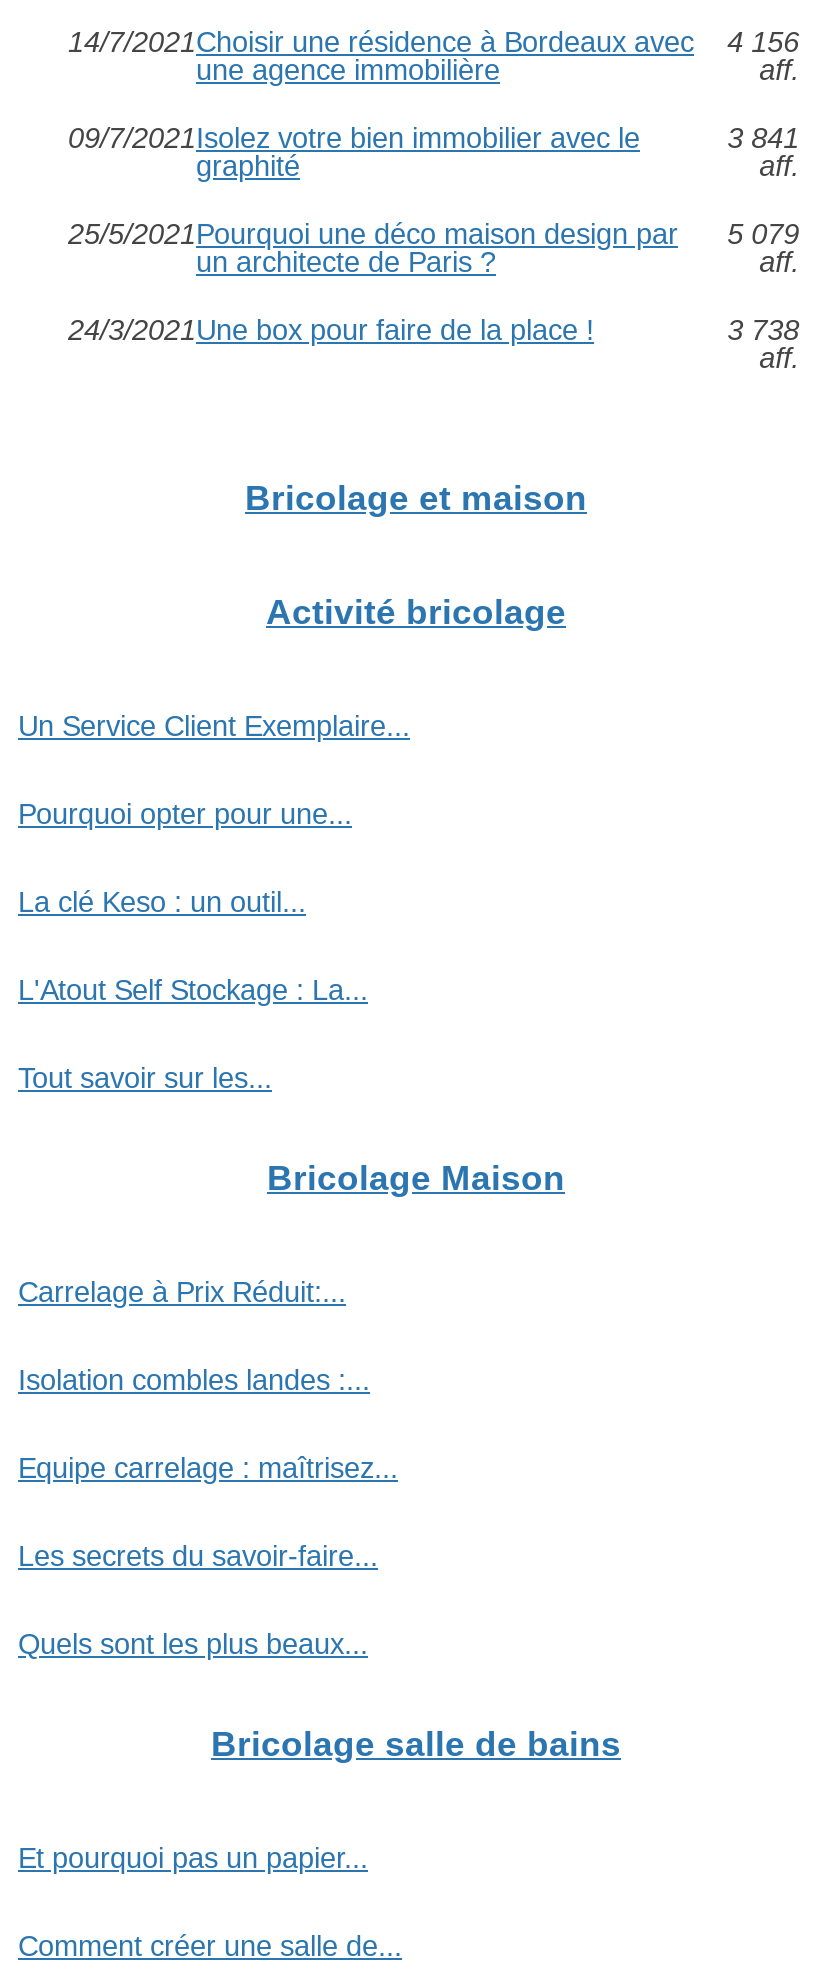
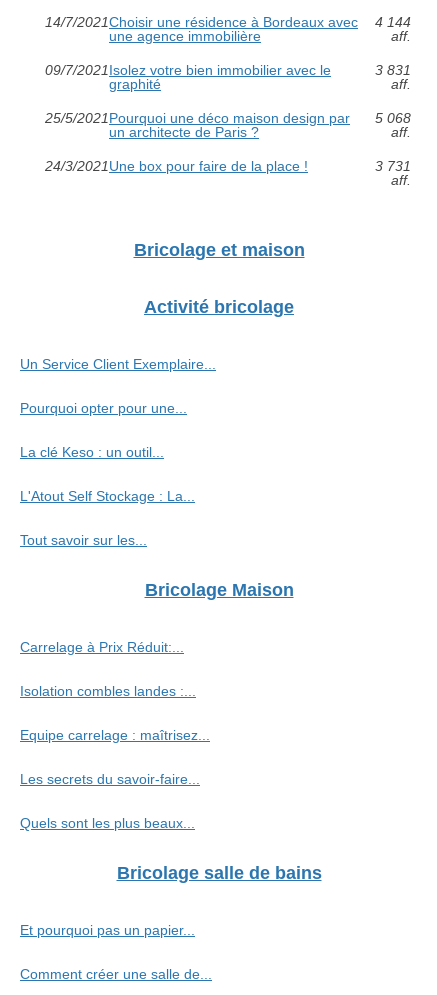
[68,26,799,58] 14/7/2021Choisir une résidence à Bordeaux avec 4 156 -> [45,14,411,30] 14/7/2021Choisir une résidence à Bordeaux avec 4 144
[727,122,799,154] 3 841 -> [375,62,411,78] 3 831
[68,218,799,250] 25/5/2021Pourquoi une déco maison design par 5 079 -> [45,110,411,126] 25/5/2021Pourquoi une déco maison design par 5 068
[727,314,799,346] 3 738 -> [375,158,411,174] 3 731

